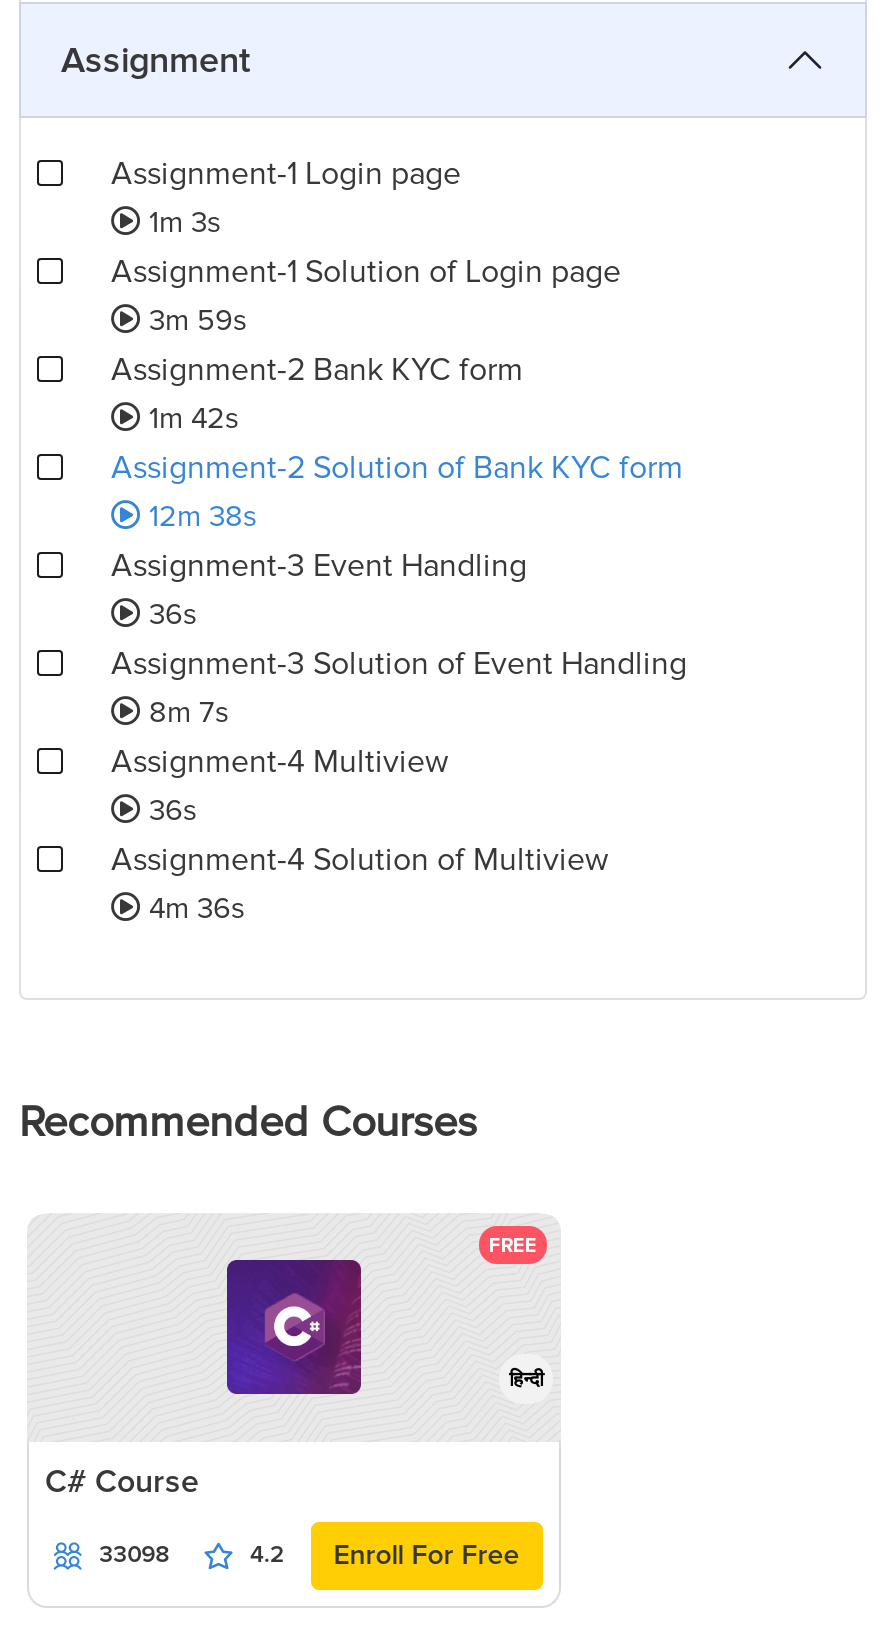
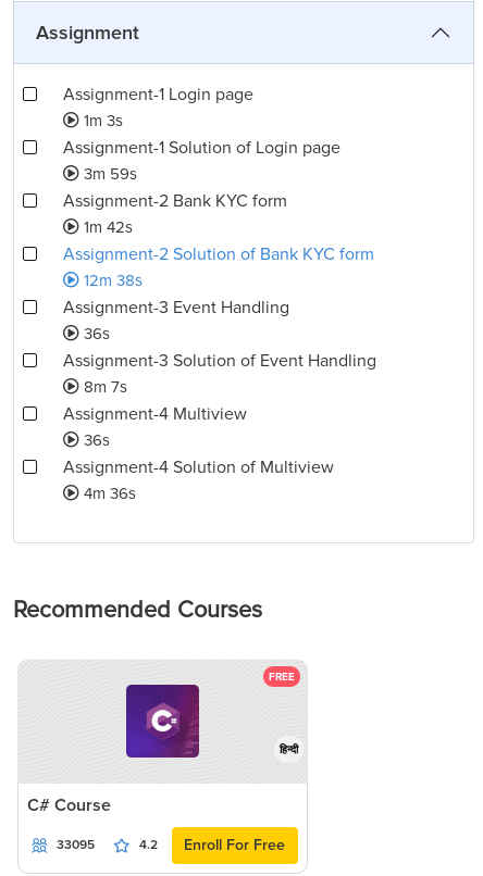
[99,1539,169,1569] 33098 -> [57,837,95,853] 33095

